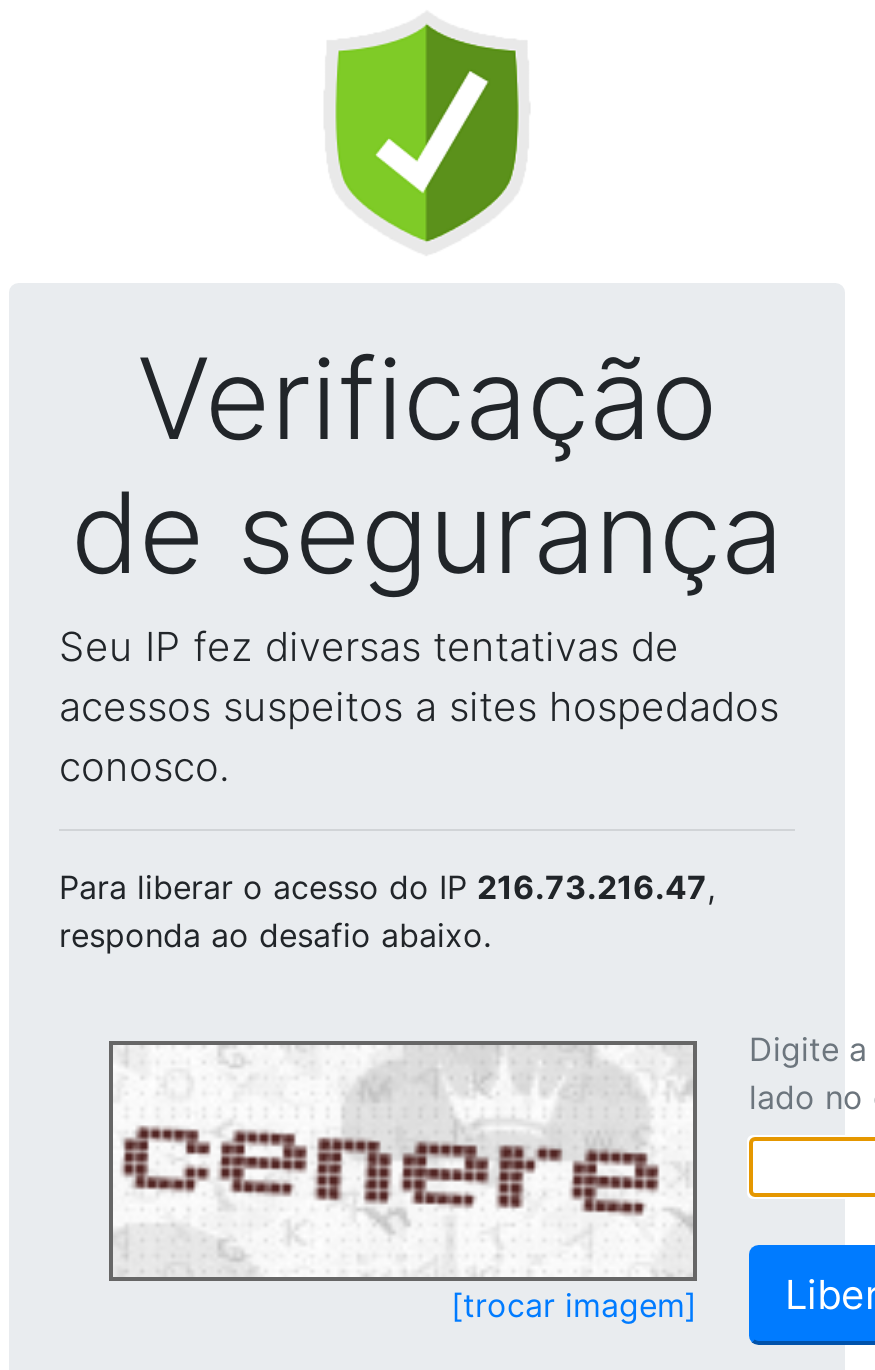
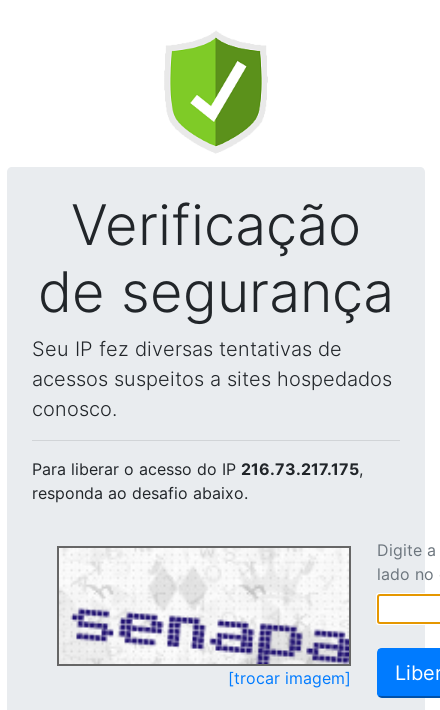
[59,867,715,907] Para liberar o acesso do IP 216.73.216.47, -> [32,459,363,479] Para liberar o acesso do IP 216.73.217.175,
[121,1049,693,1277] [image] -> [64,550,350,665] [image]

